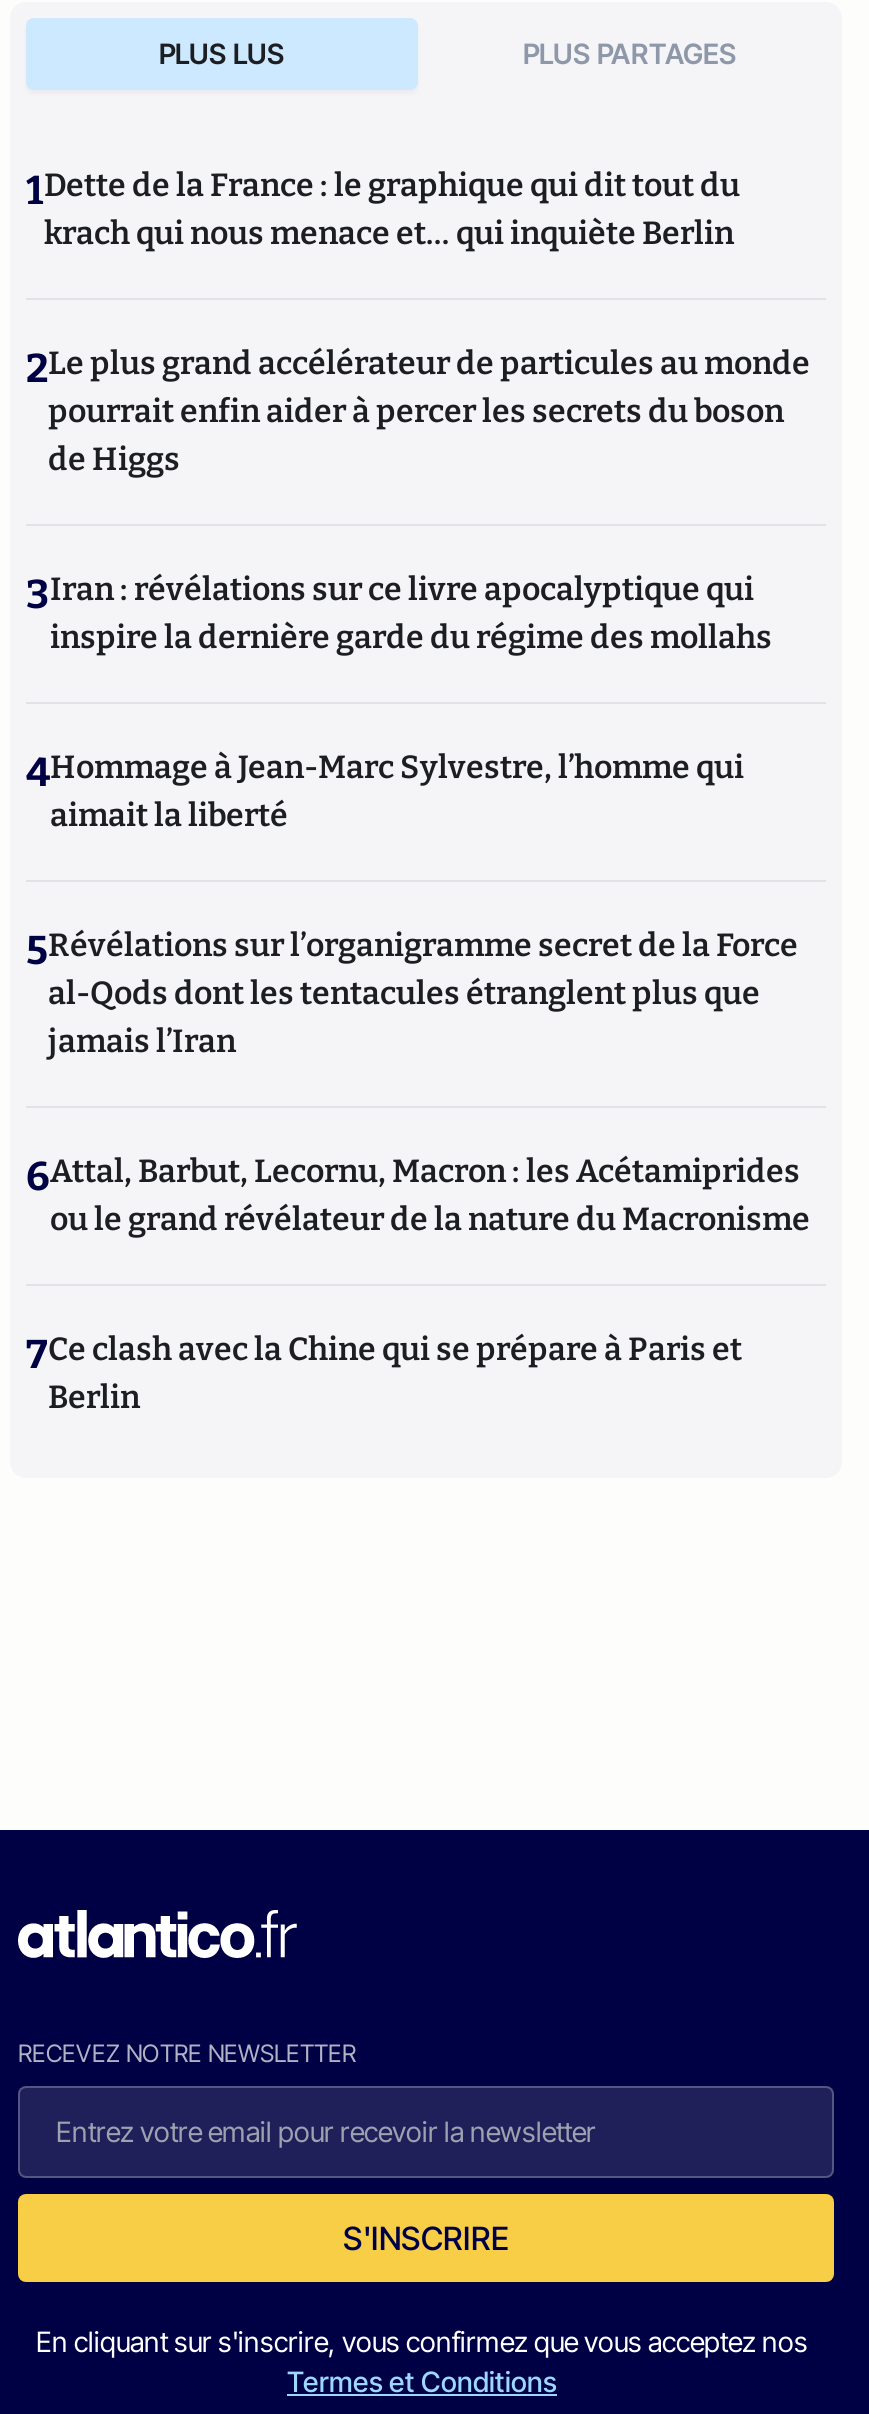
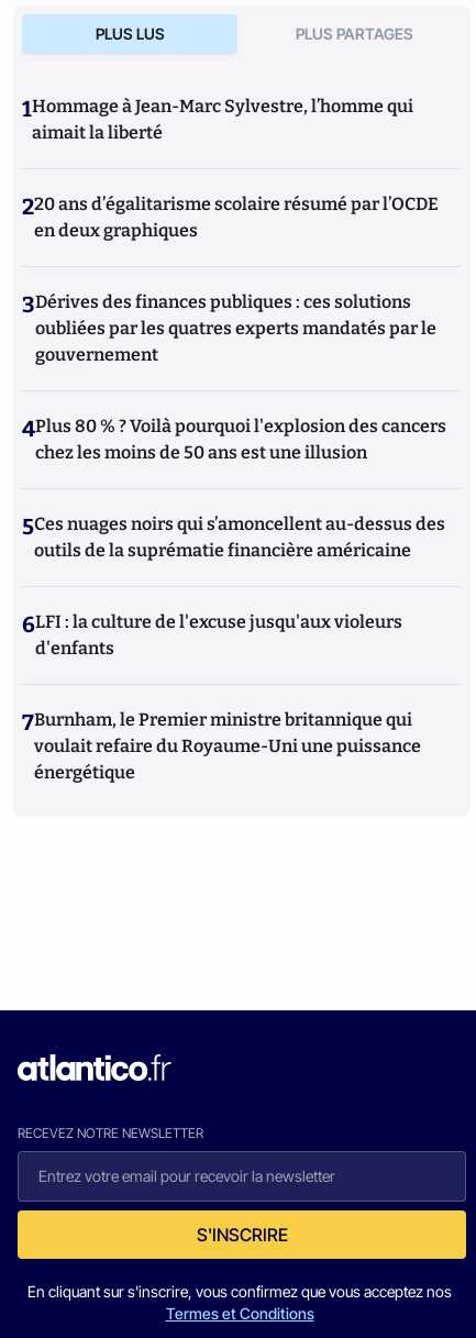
[26,166,810,796] 1Dette de la France : le graphique qui dit tout du | krach qui nous menace et… qui inquiète Berlin | 2Le plus grand accélérateur de particules au monde | pourrait enfin aider à percer les secrets du boson | de Higgs | 3Iran : révélations sur ce livre apocalyptique qui | inspire la dernière garde du régime des mollahs | 4Hommage à Jean-Marc Sylvestre, l’homme qui -> [22,96,413,122] 1Hommage à Jean-Marc Sylvestre, l’homme qui
moved [50,796,288,834] -> [32,122,163,143]: aimait la liberté
[26,926,810,1416] 5Révélations sur l’organigramme secret de la Force | al-Qods dont les tentacules étranglent plus que | jamais l’Iran | 6Attal, Barbut, Lecornu, Macron : les Acétamiprides | ou le grand révélateur de la nature du Macronisme | 7Ce clash avec la Chine qui se prépare à Paris et | Berlin -> [22,193,446,783] 220 ans d’égalitarisme scolaire résumé par l’OCDE | en deux graphiques | 3Dérives des finances publiques : ces solutions | oubliées par les quatres experts mandatés par le | gouvernement | 4Plus 80 % ? Voilà pourquoi l'explosion des cancers | chez les moins de 50 ans est une illusion | 5Ces nuages noirs qui s’amoncellent au-dessus des | outils de la suprématie financière américaine | 6LFI : la culture de l'excuse jusqu'aux violeurs | d'enfants | 7Burnham, le Premier ministre britannique qui | voulait refaire du Royaume-Uni une puissance | énergétique

